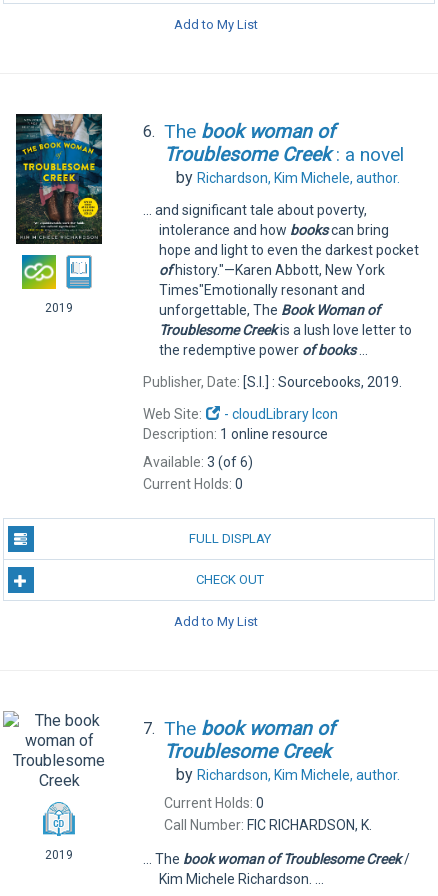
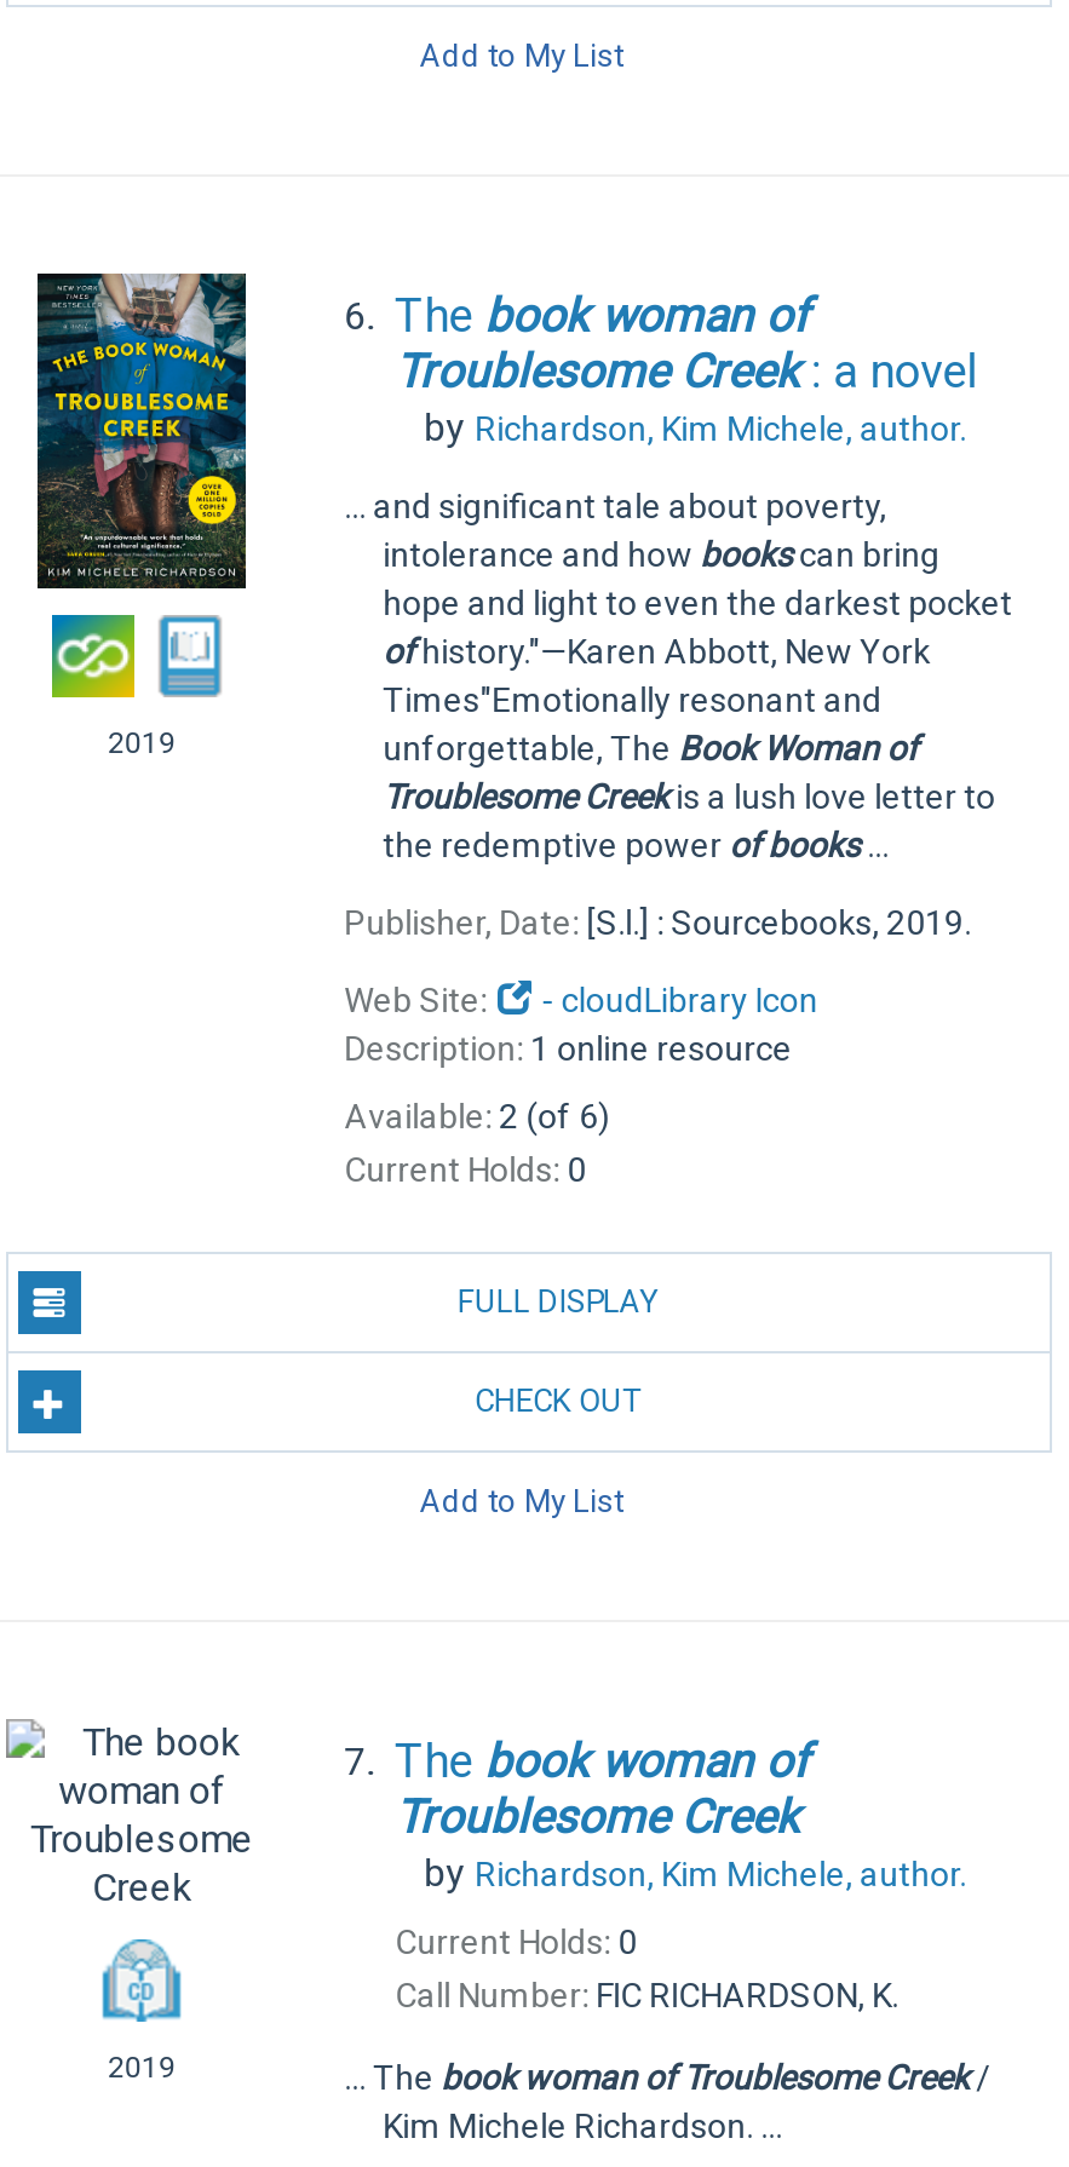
[143,454,253,470] Available: 3 (of 6) -> [344,1097,610,1136] Available: 2 (of 6)

